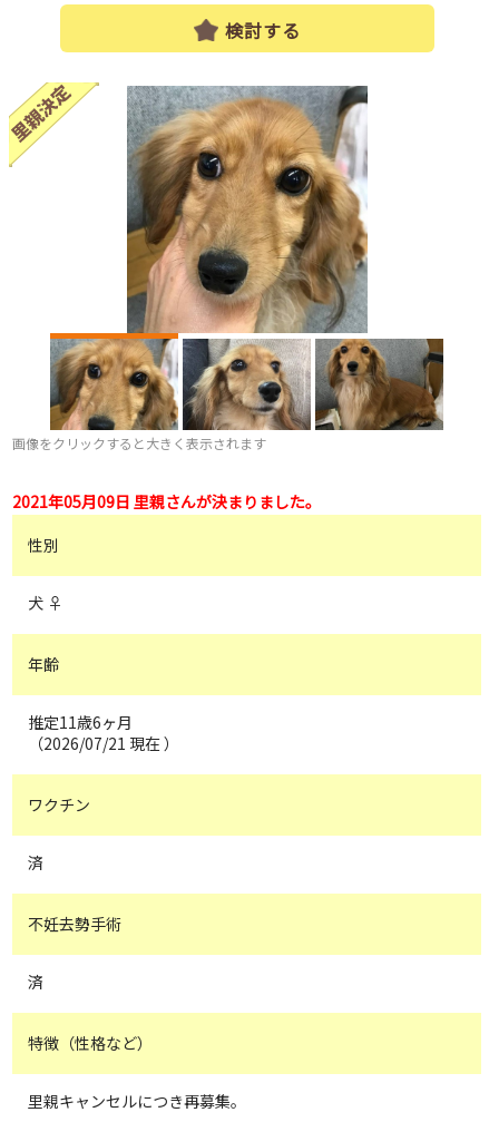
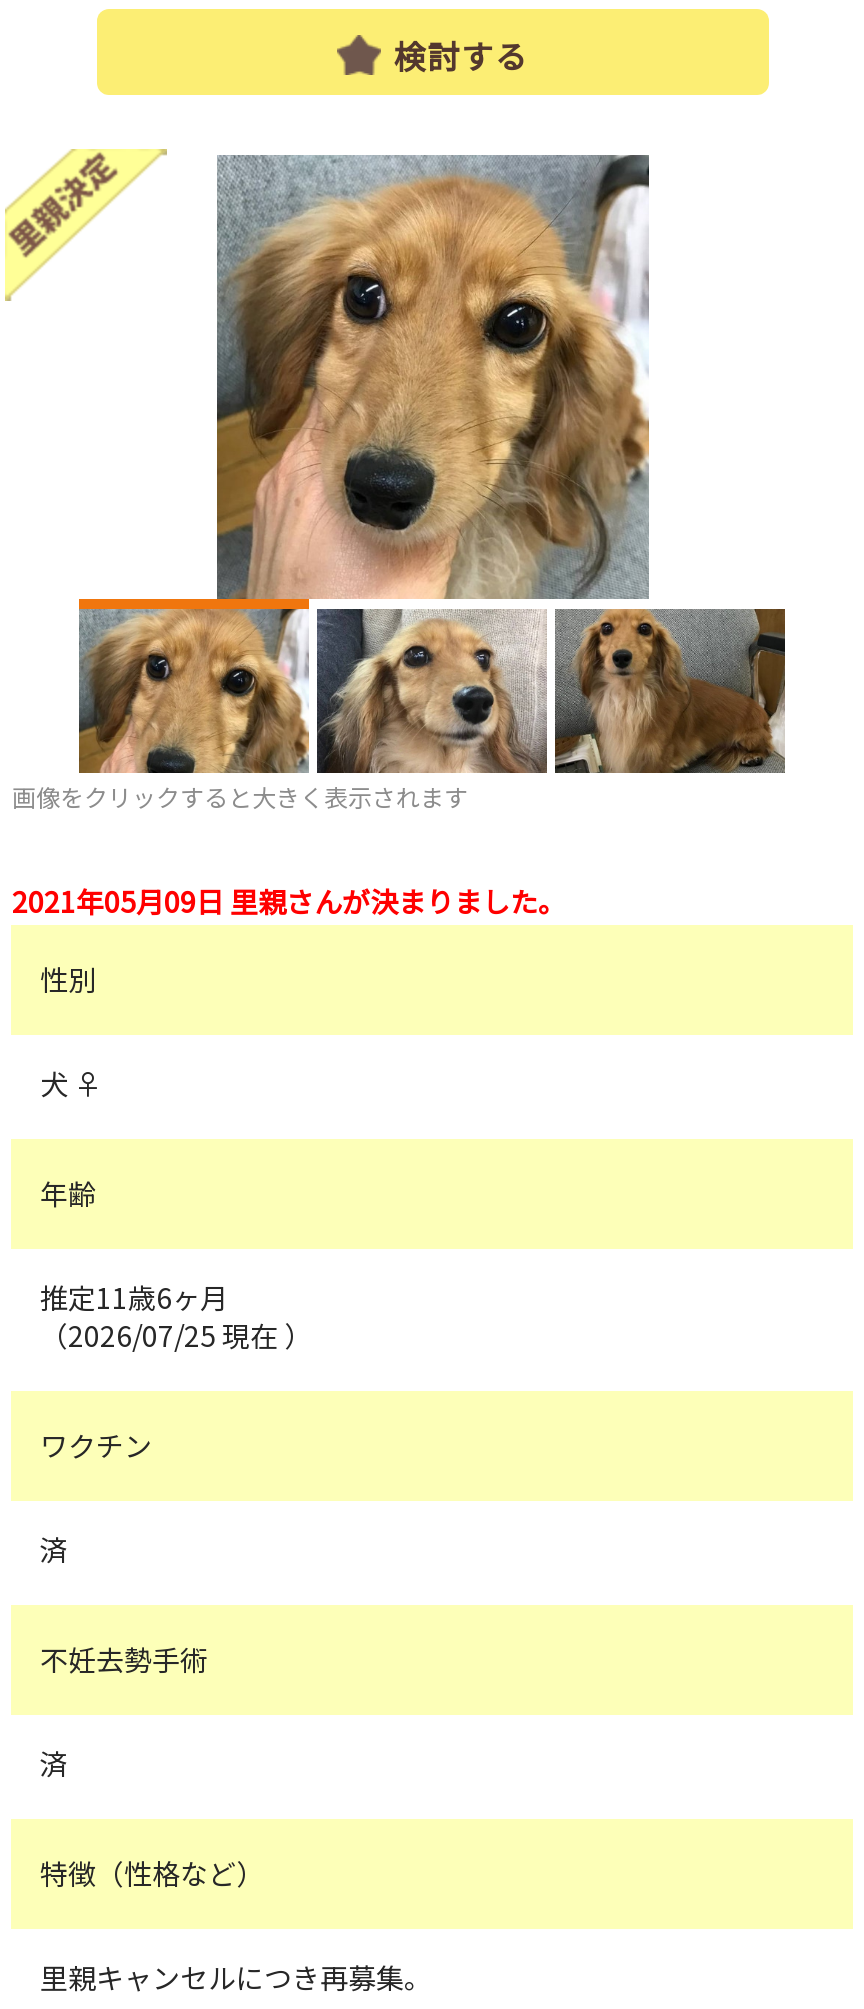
[28,732,180,754] （2026/07/21 現在 ） -> [40,1315,312,1355] （2026/07/25 現在 ）

